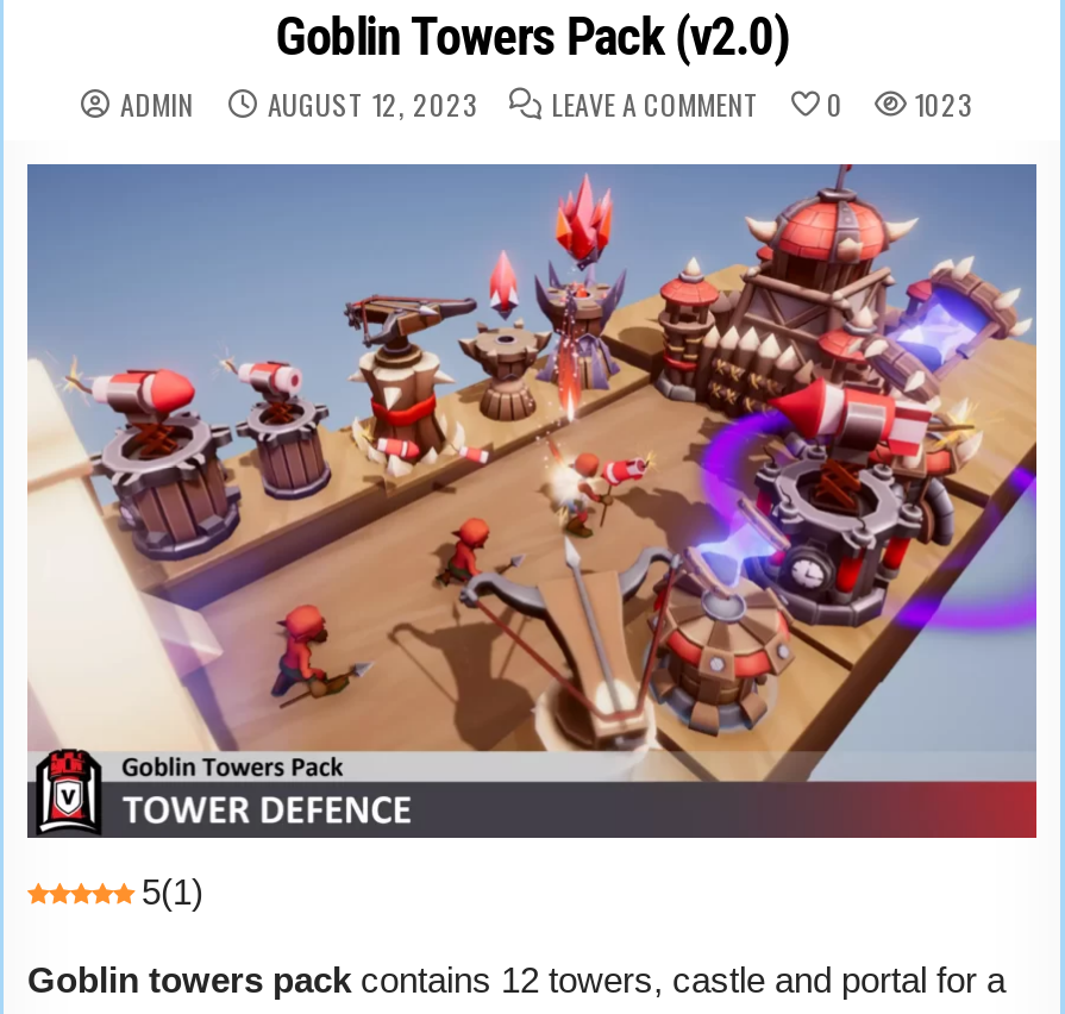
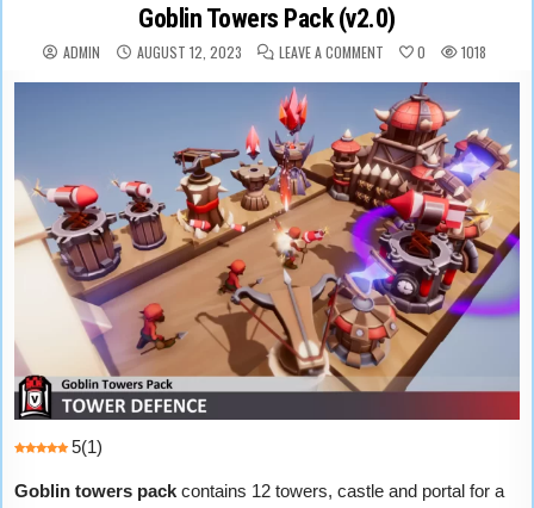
[915,84,972,125] 1023 -> [461,42,486,62] 1018

